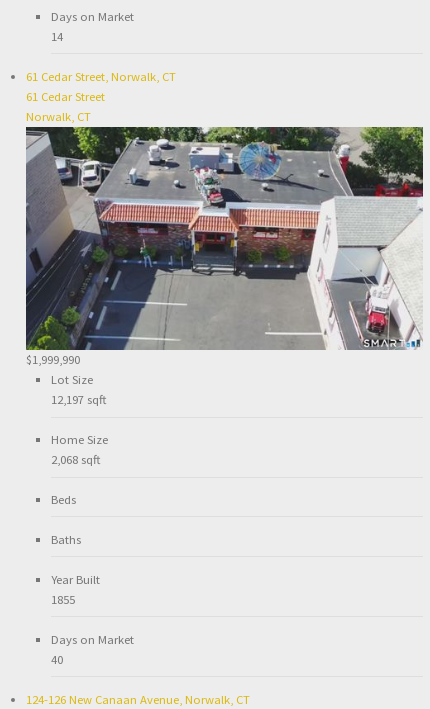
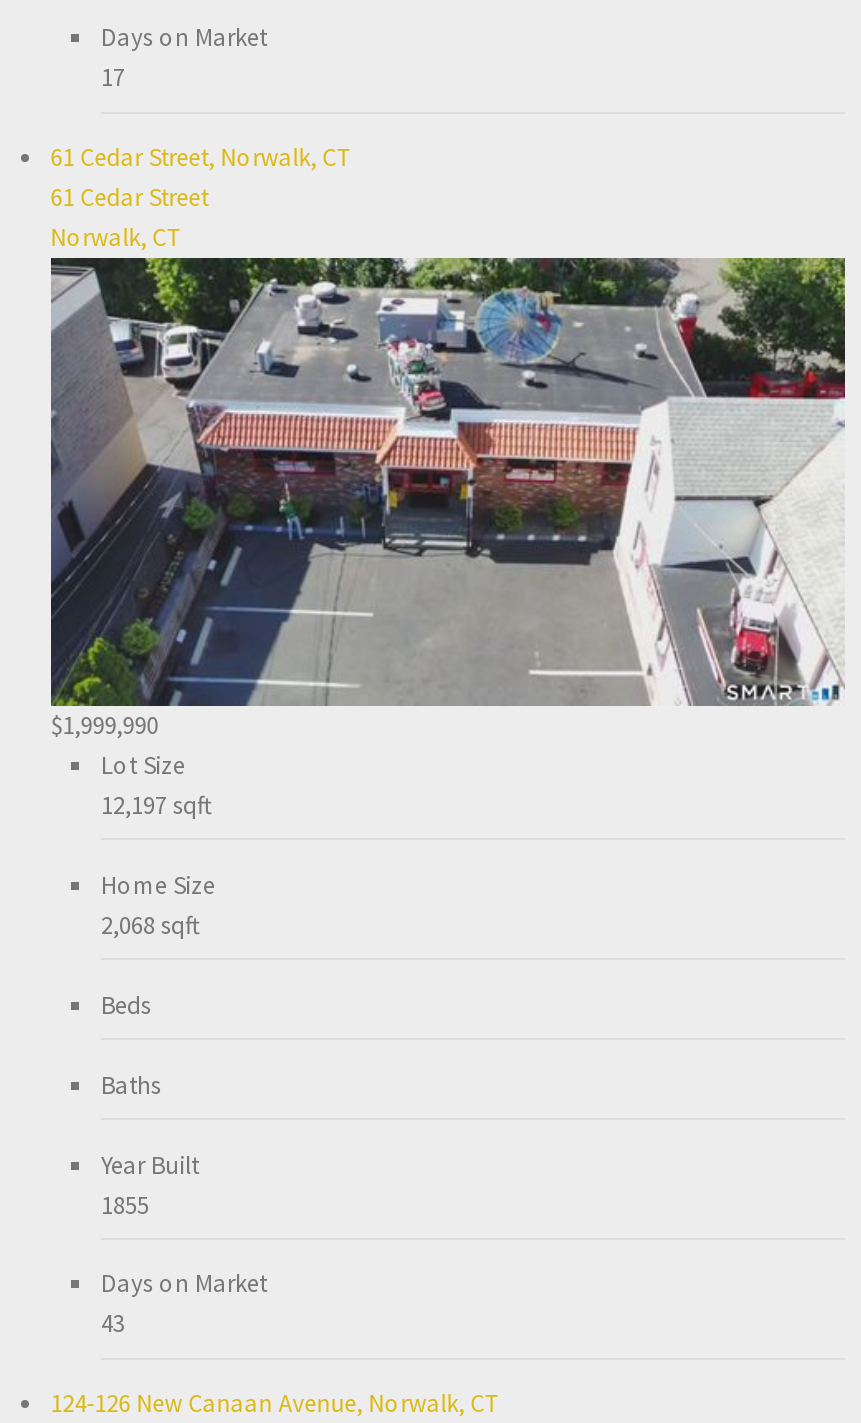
[51,29,63,44] 14 -> [101,63,125,93] 17
[51,652,63,667] 40 -> [101,1309,125,1339] 43

